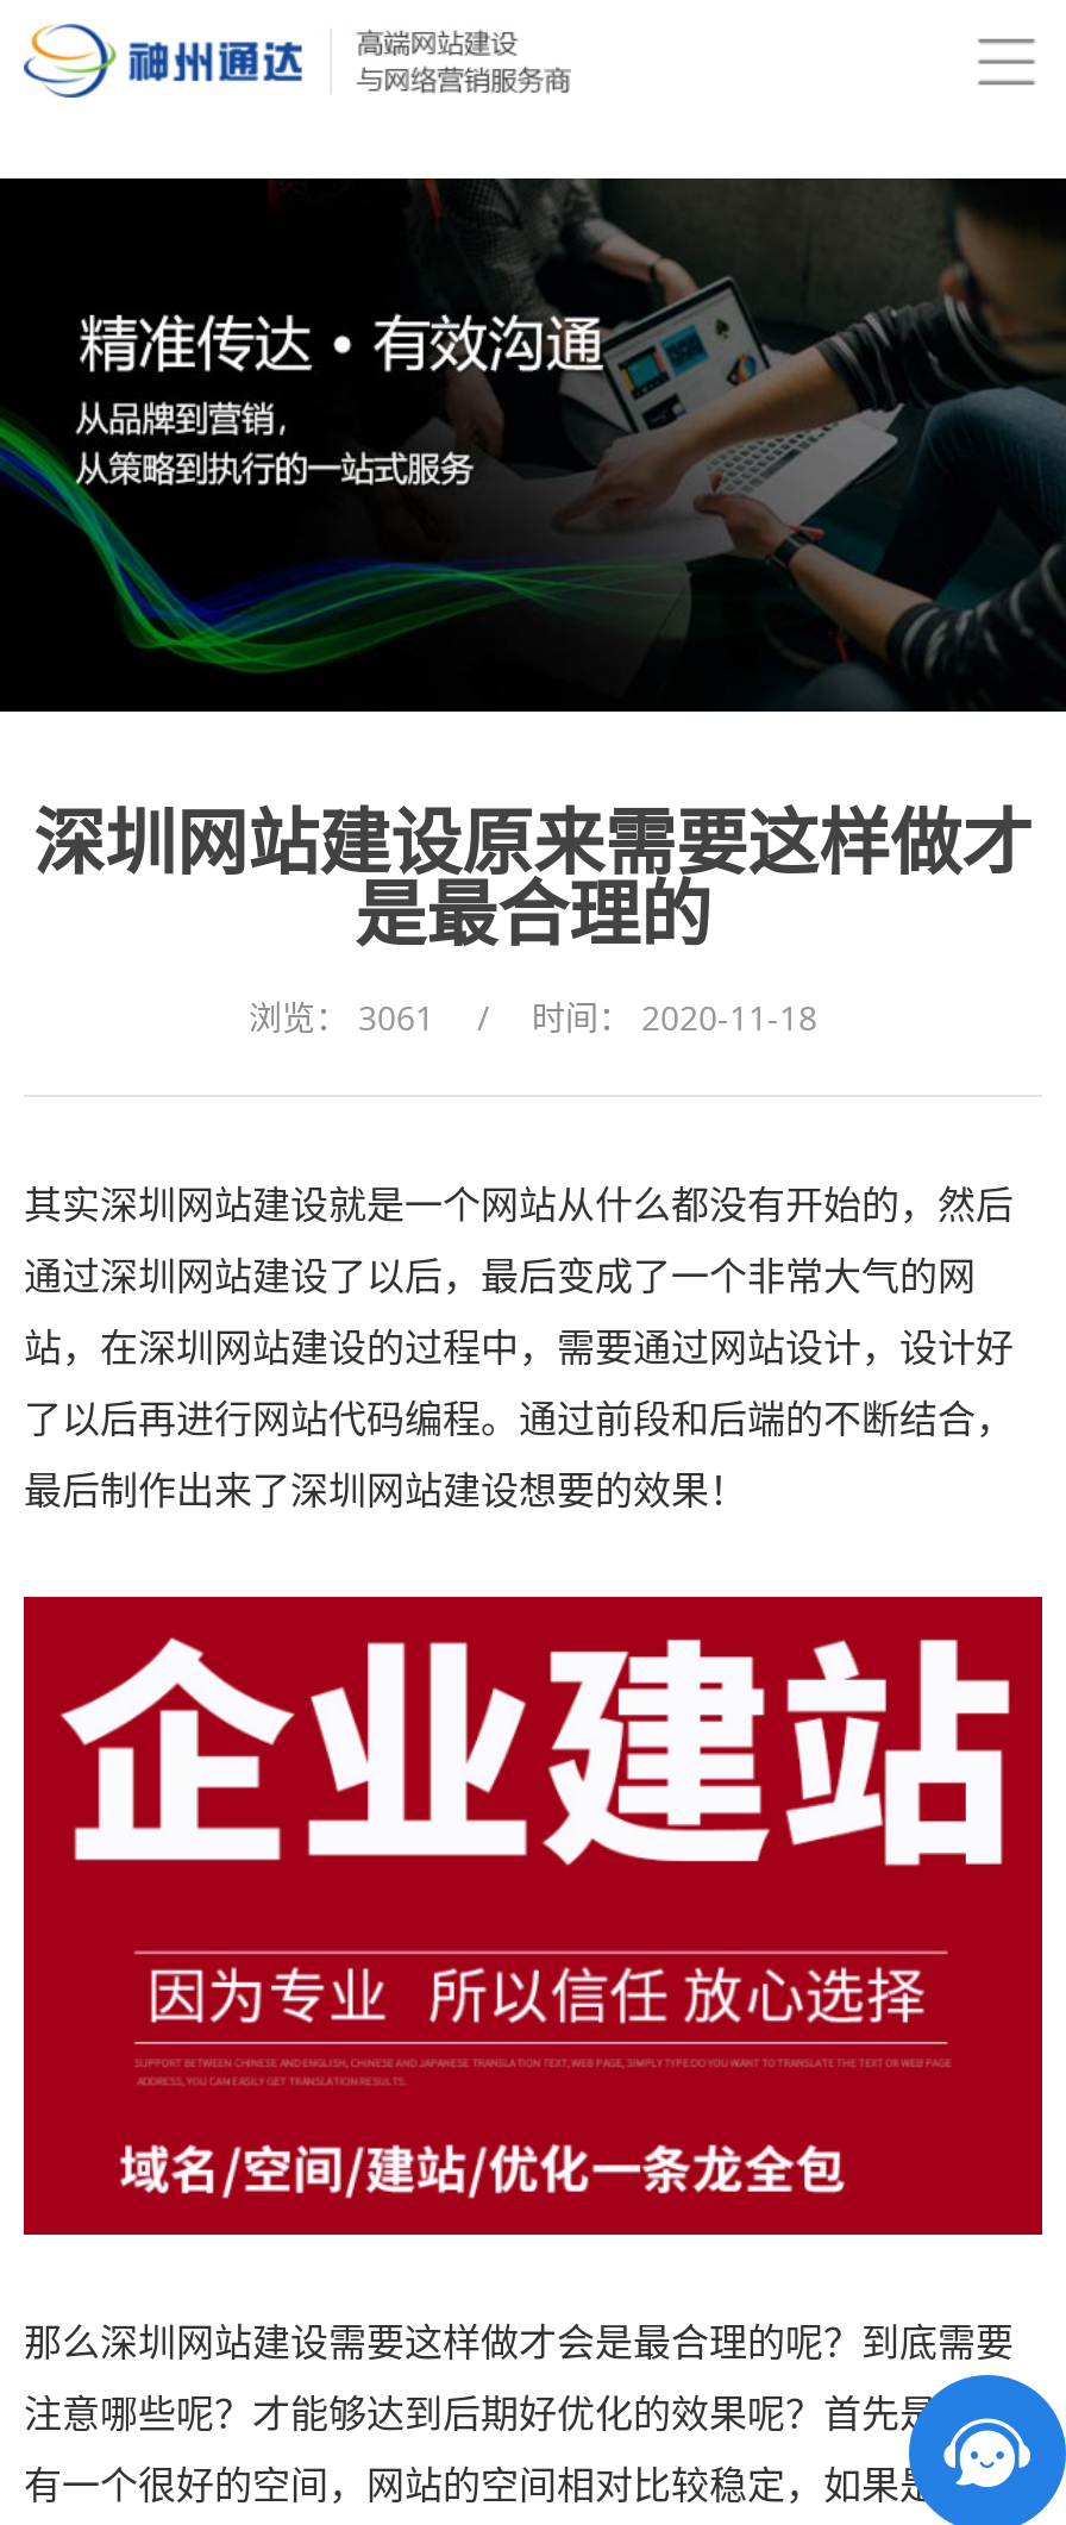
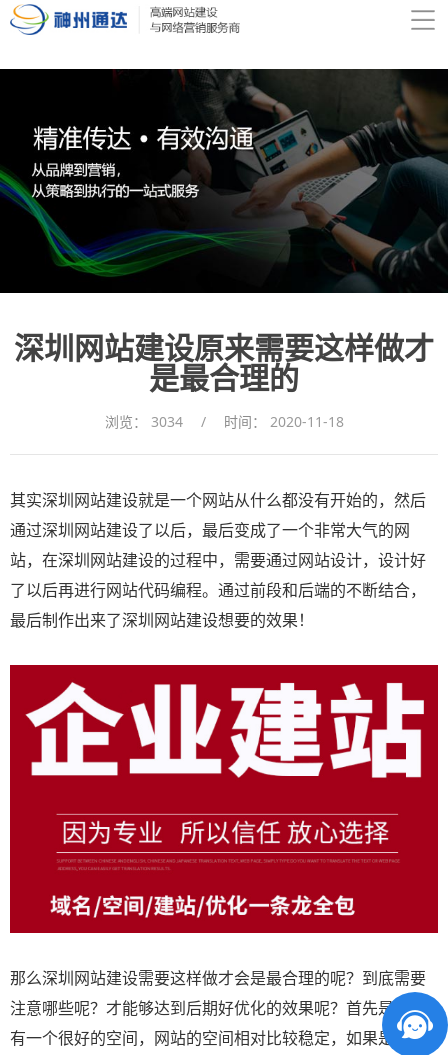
[249,995,434,1040] 浏览： 3061 -> [104,412,182,431] 浏览： 3034

